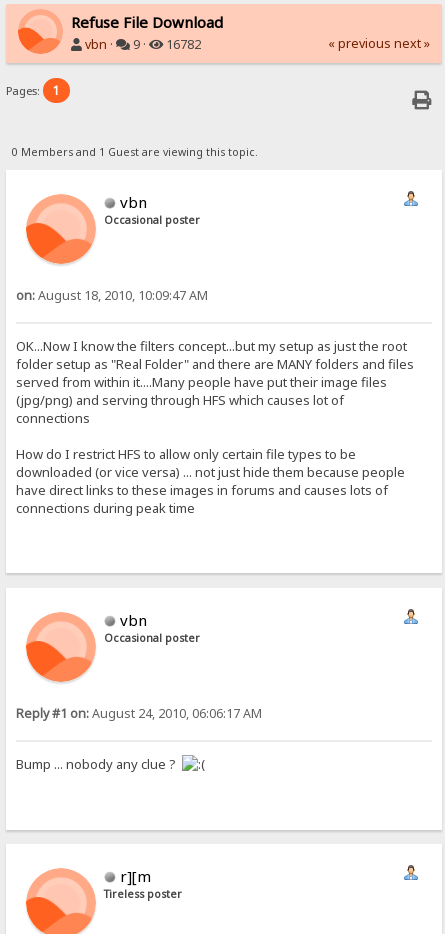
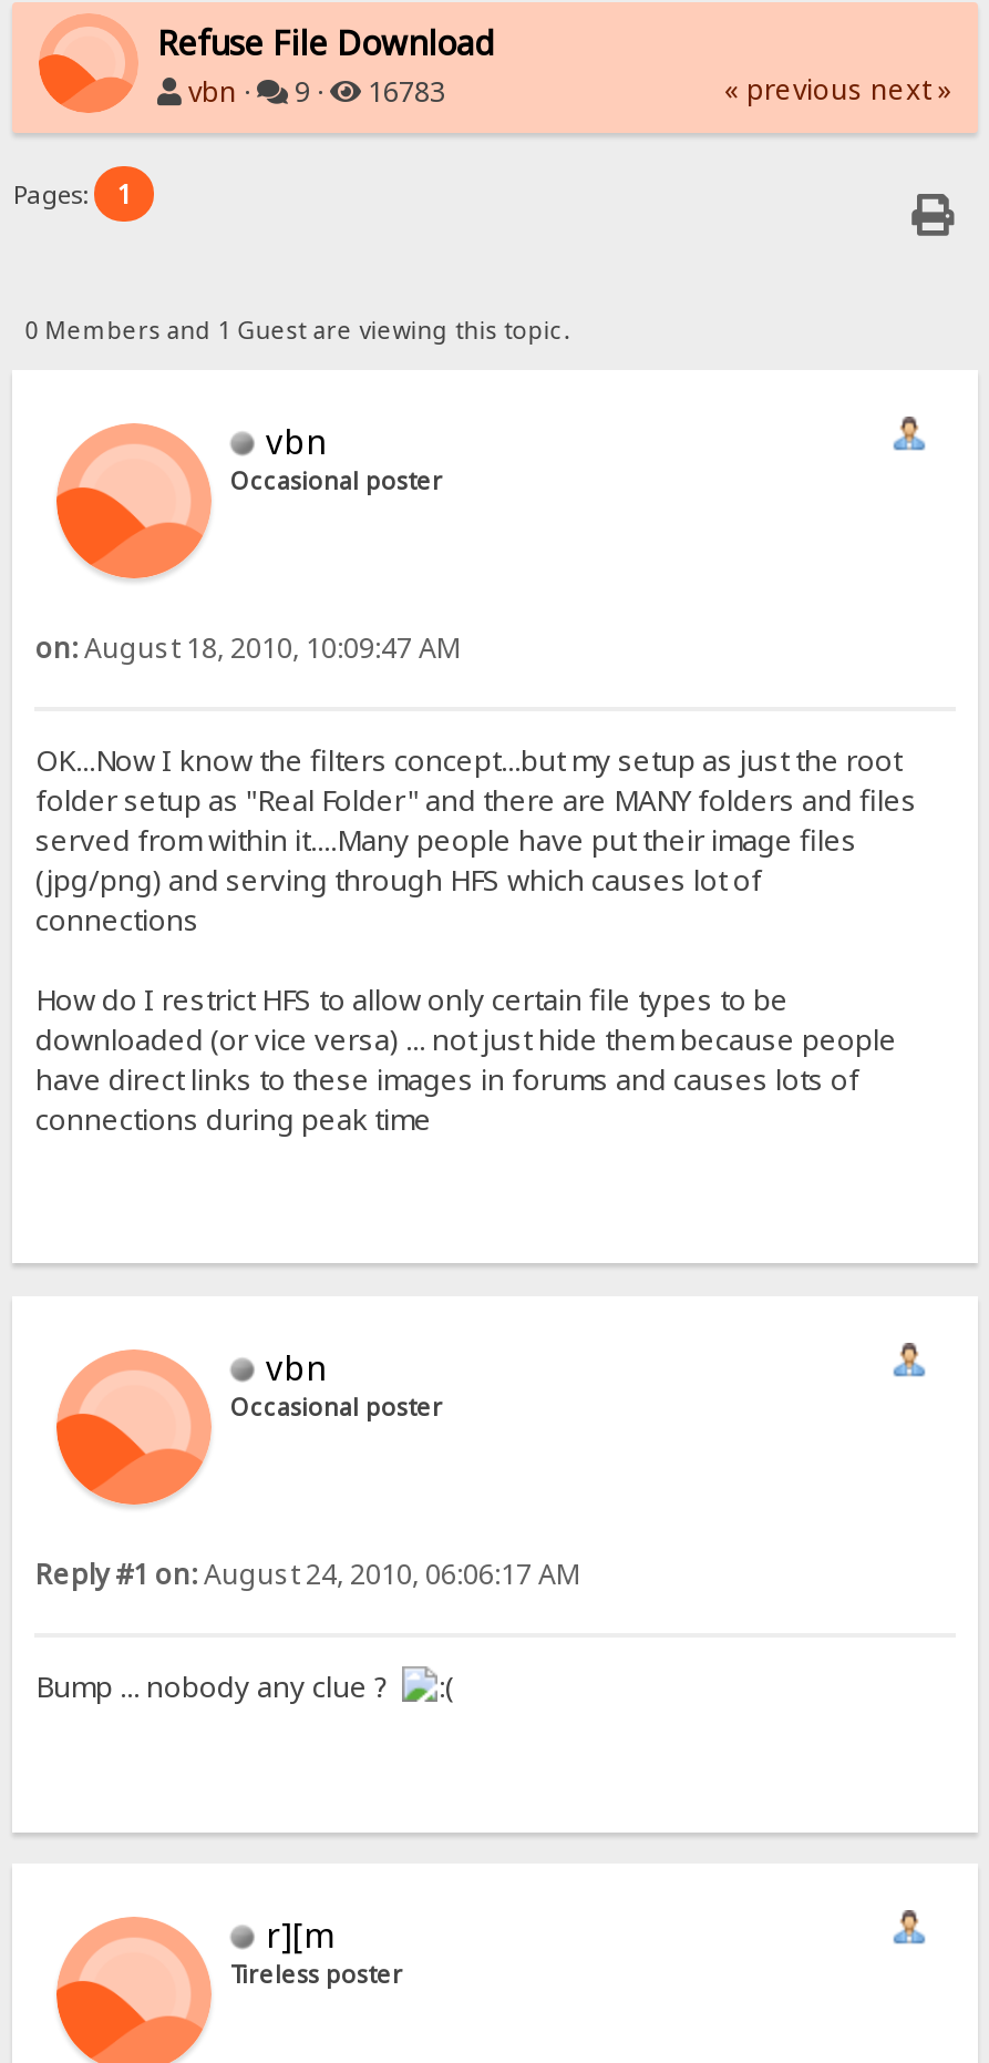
[163,36,201,53] 16782 -> [361,73,445,110] 16783

